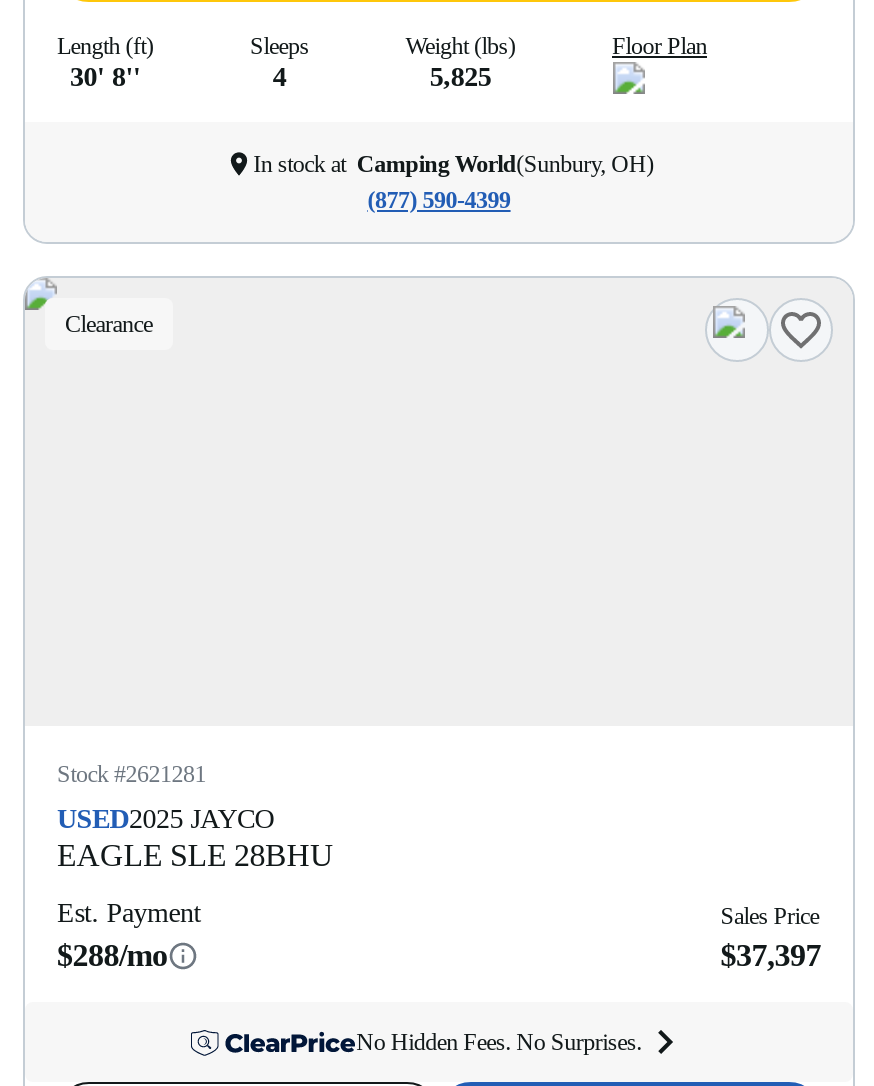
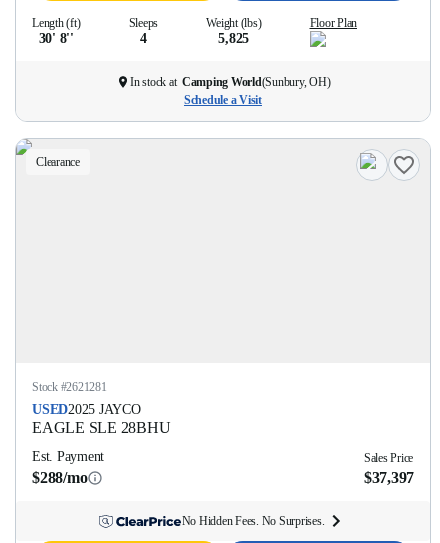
[367,186,510,214] (877) 590-4399 -> [184,93,262,107] Schedule a Visit

